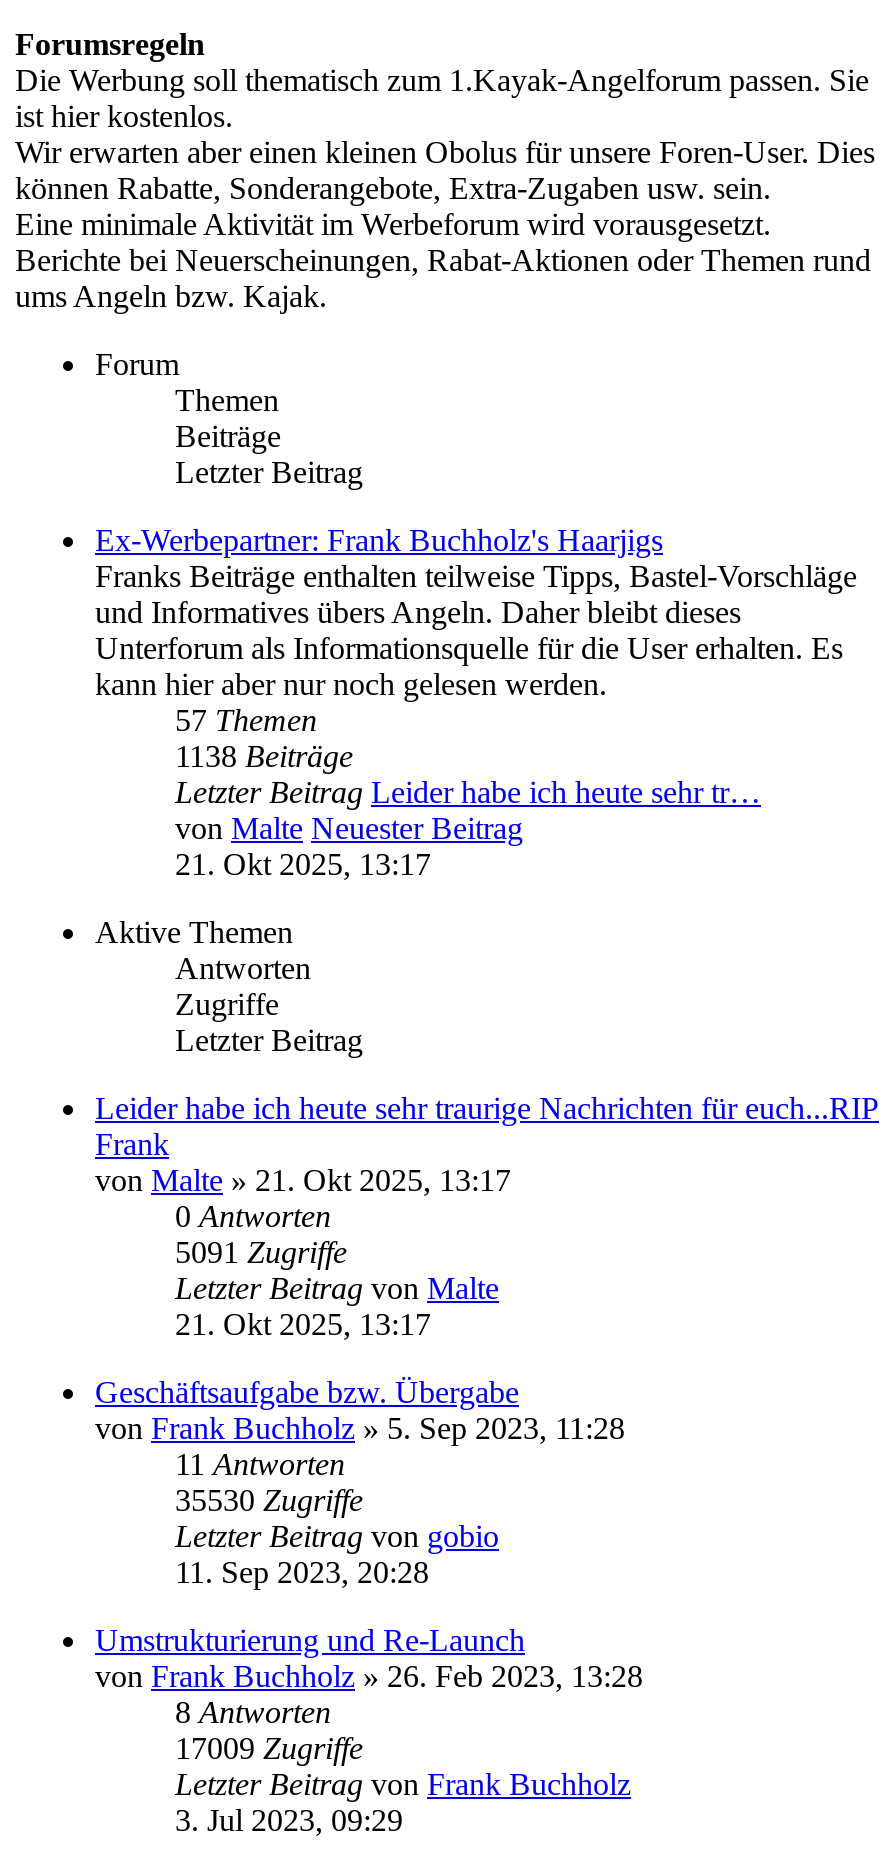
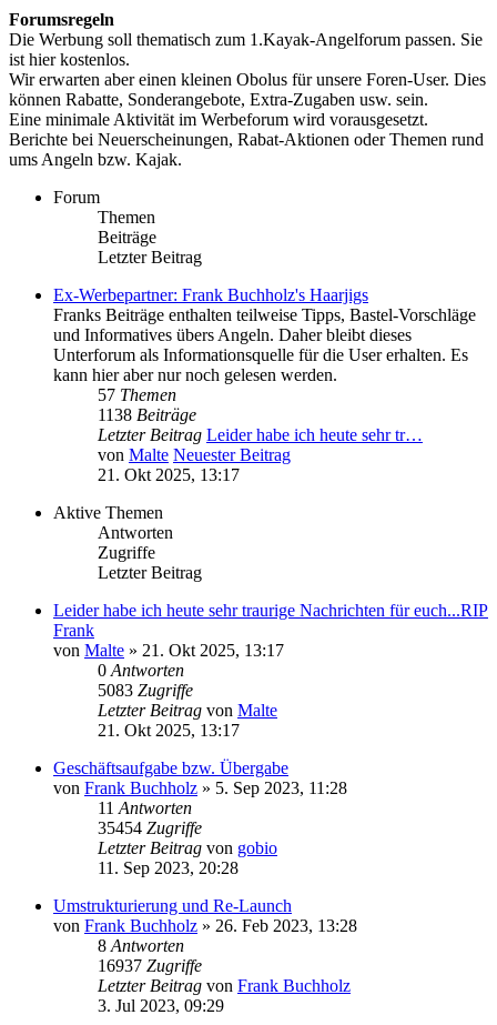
[175,1236,347,1270] 5091 Zugriffe -> [98,681,193,700] 5083 Zugriffe
[175,1484,363,1518] 35530 Zugriffe -> [98,819,202,838] 35454 Zugriffe
[175,1732,363,1766] 17009 Zugriffe -> [98,956,202,975] 16937 Zugriffe

